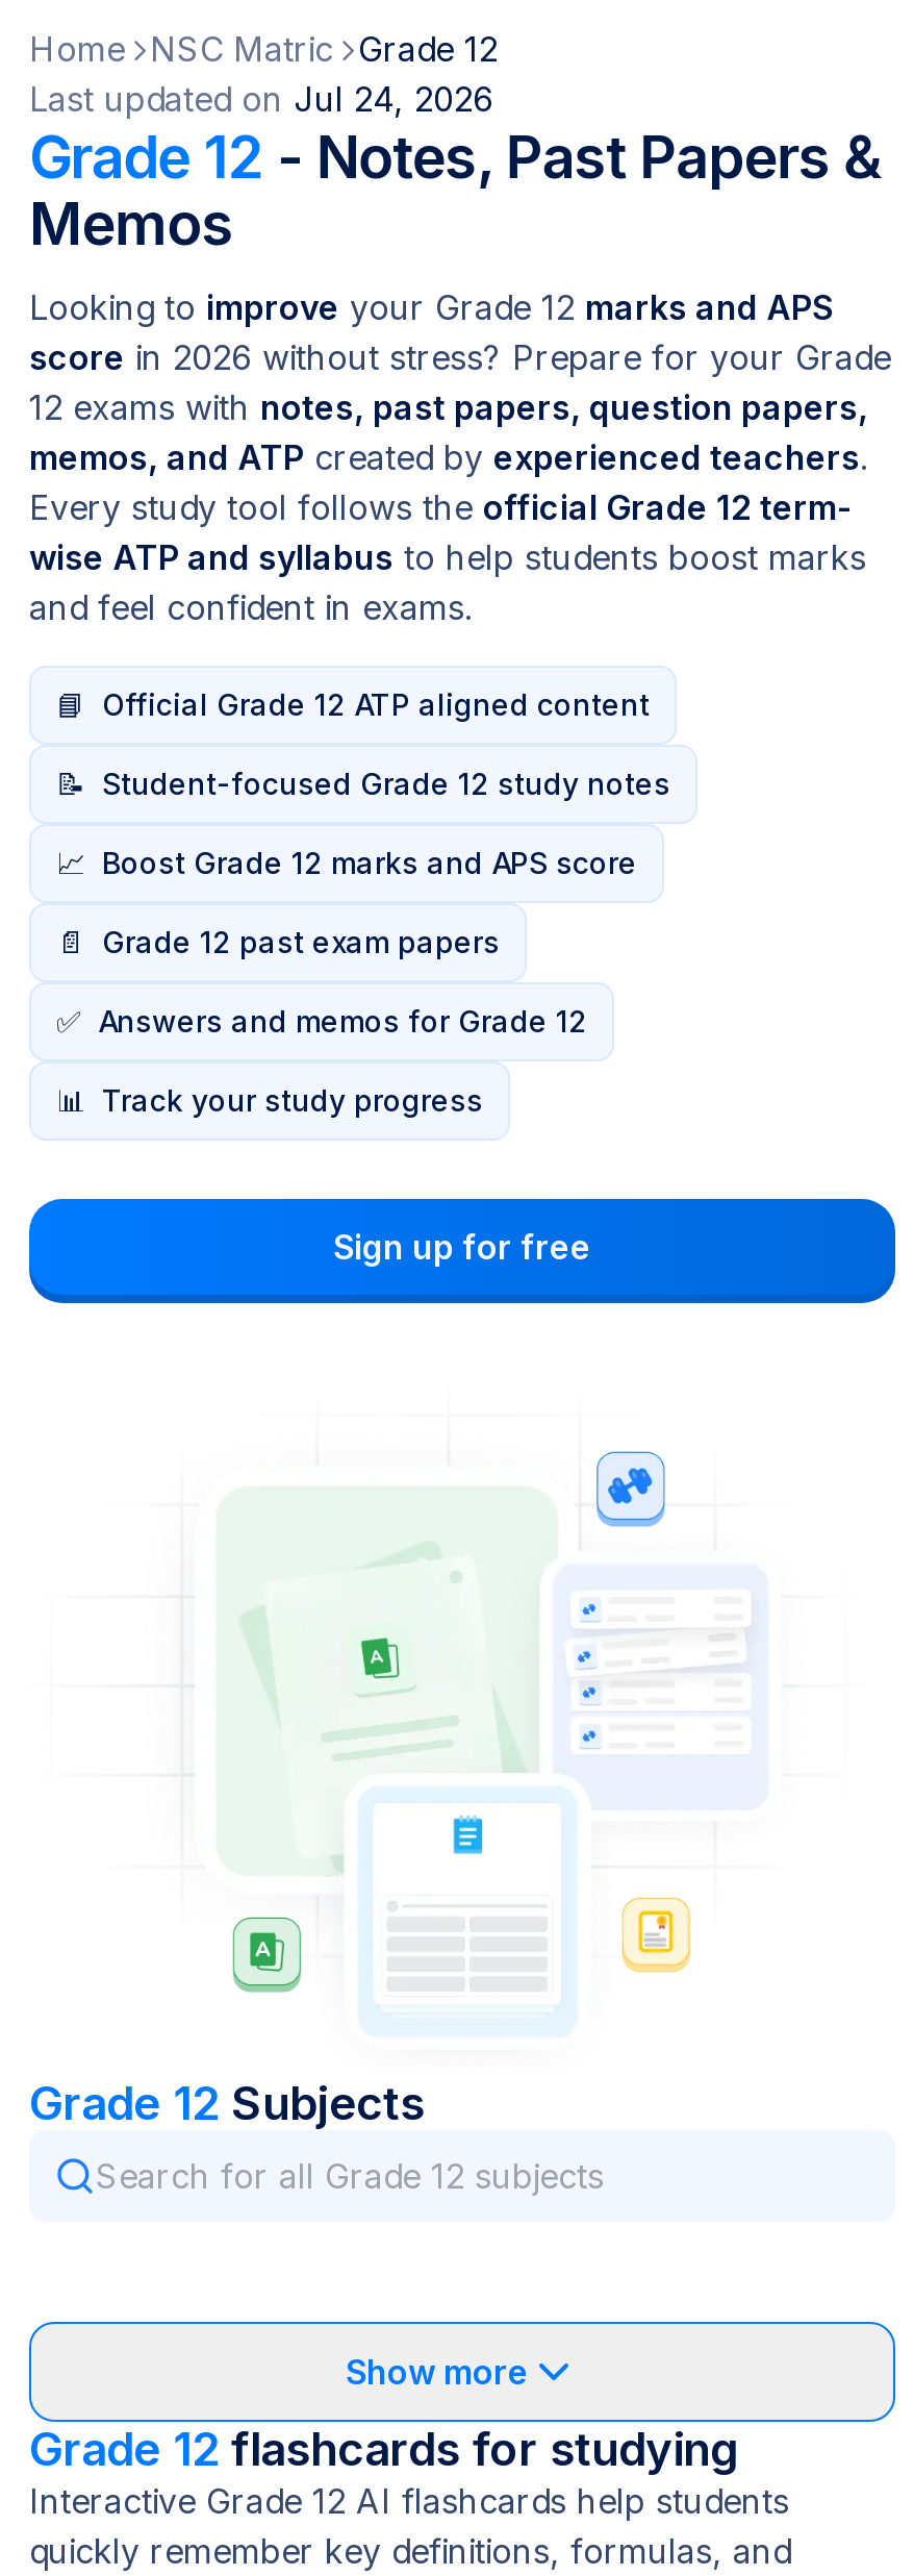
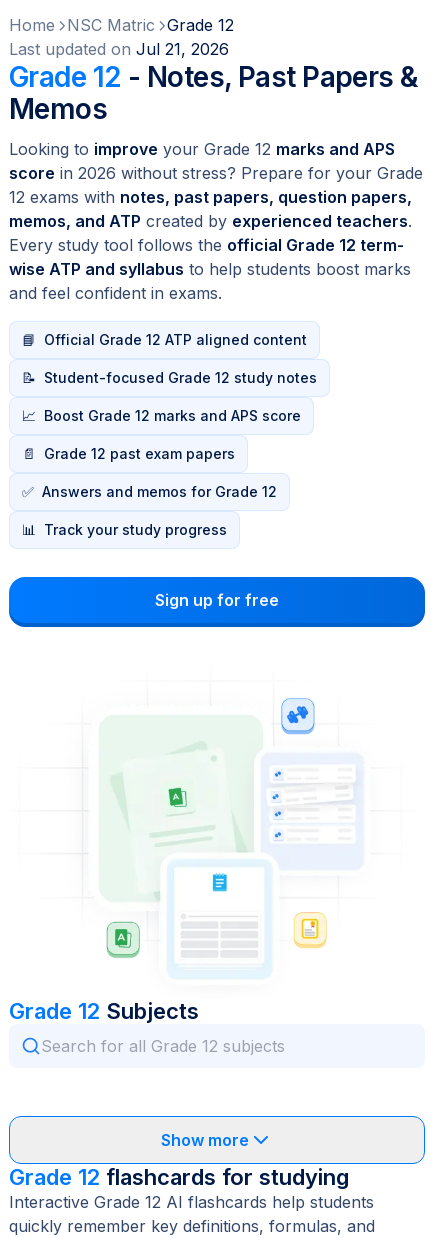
[29,78,493,120] Last updated on Jul 24, 2026 -> [9,39,229,59] Last updated on Jul 21, 2026

